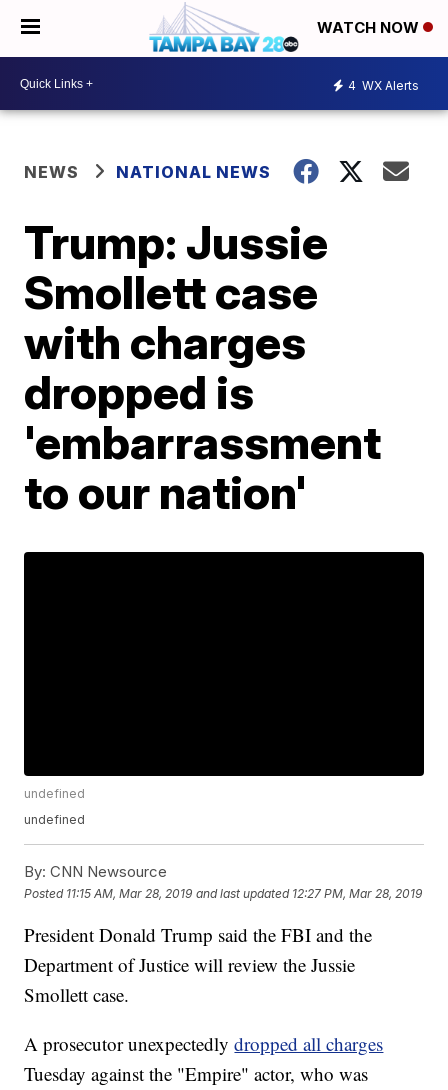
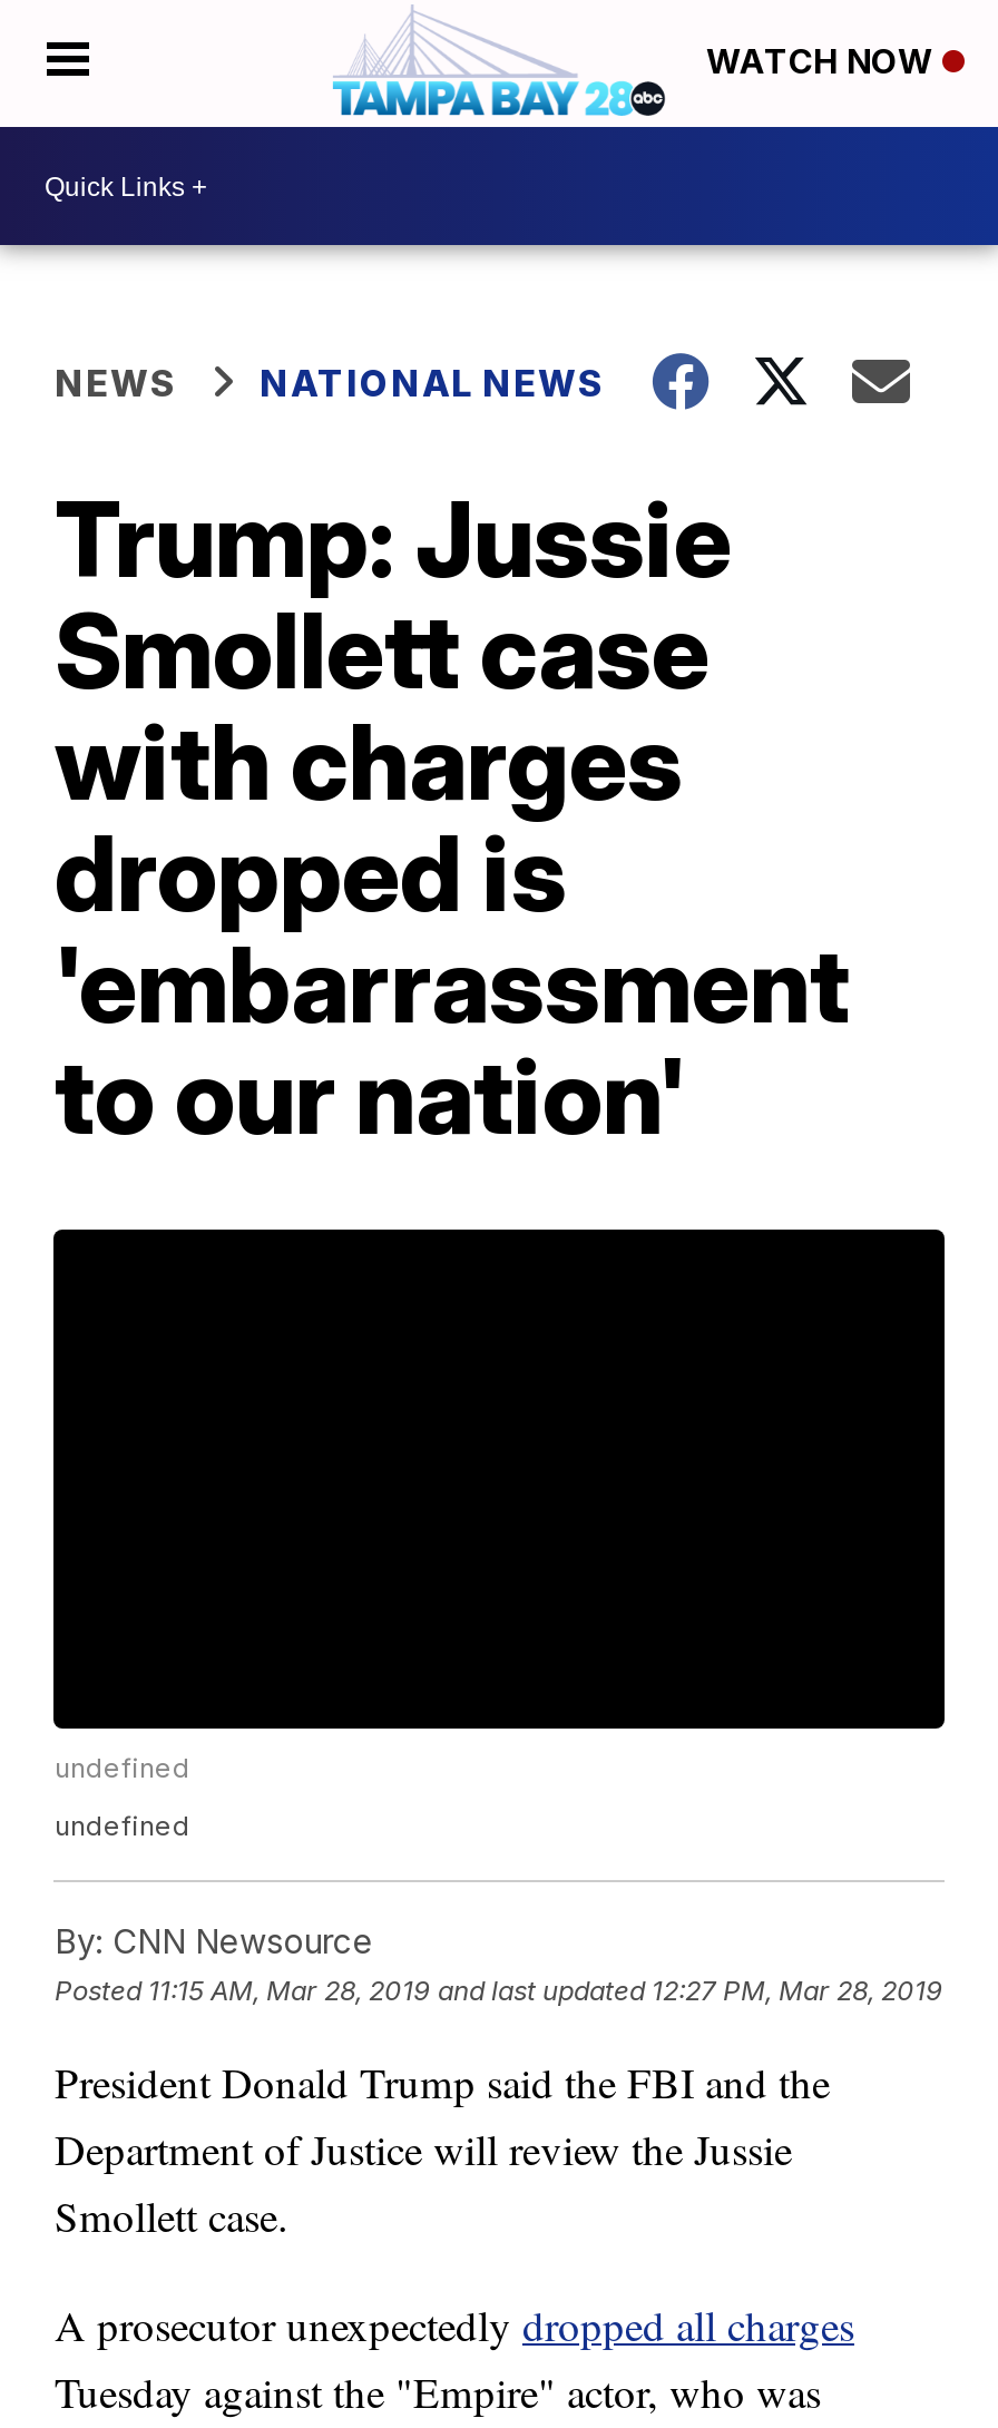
[348,77,419,92] 4 WX Alerts -> none

